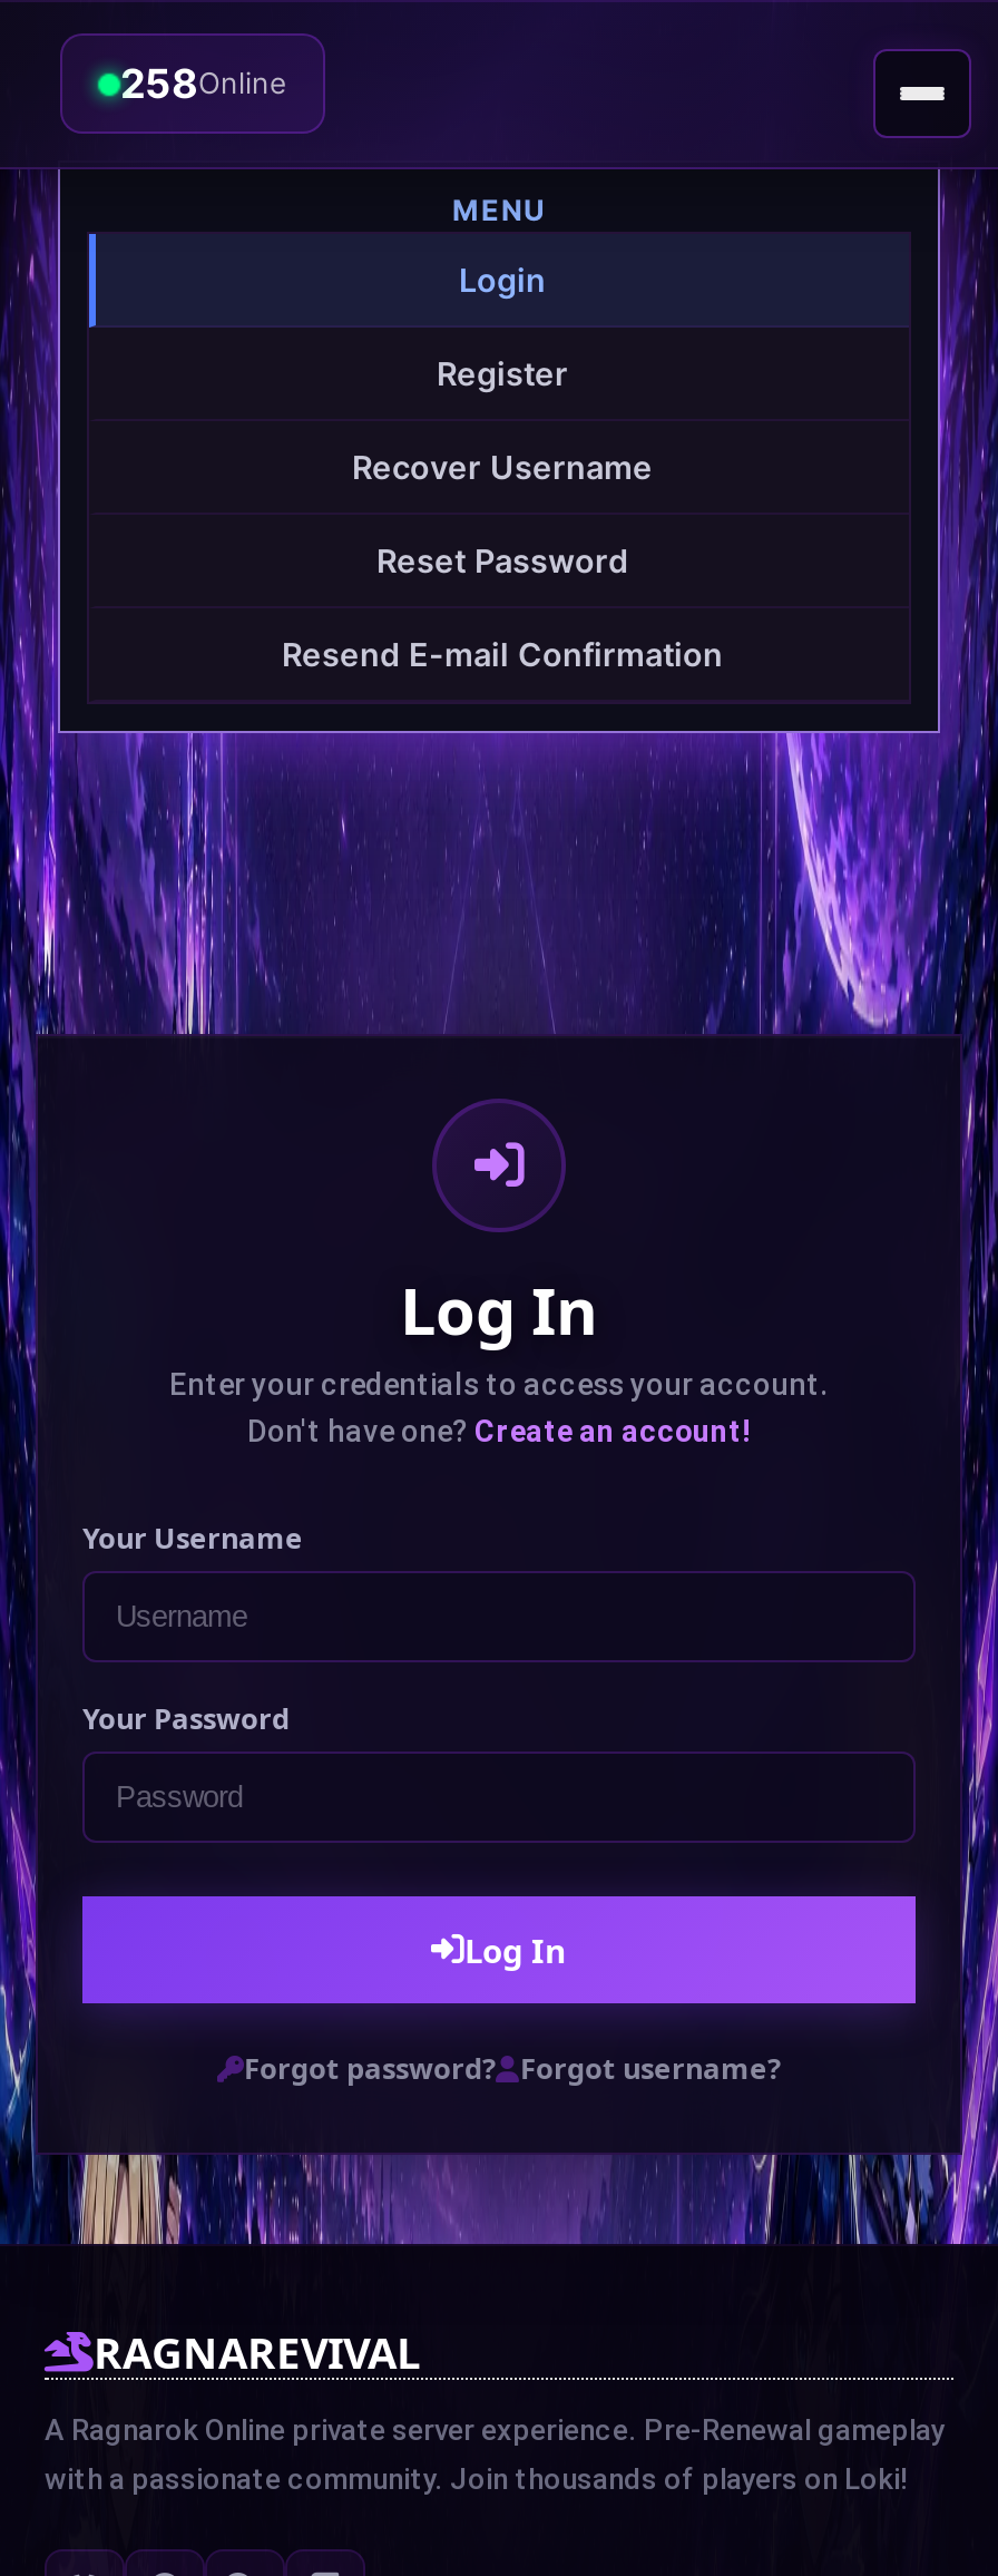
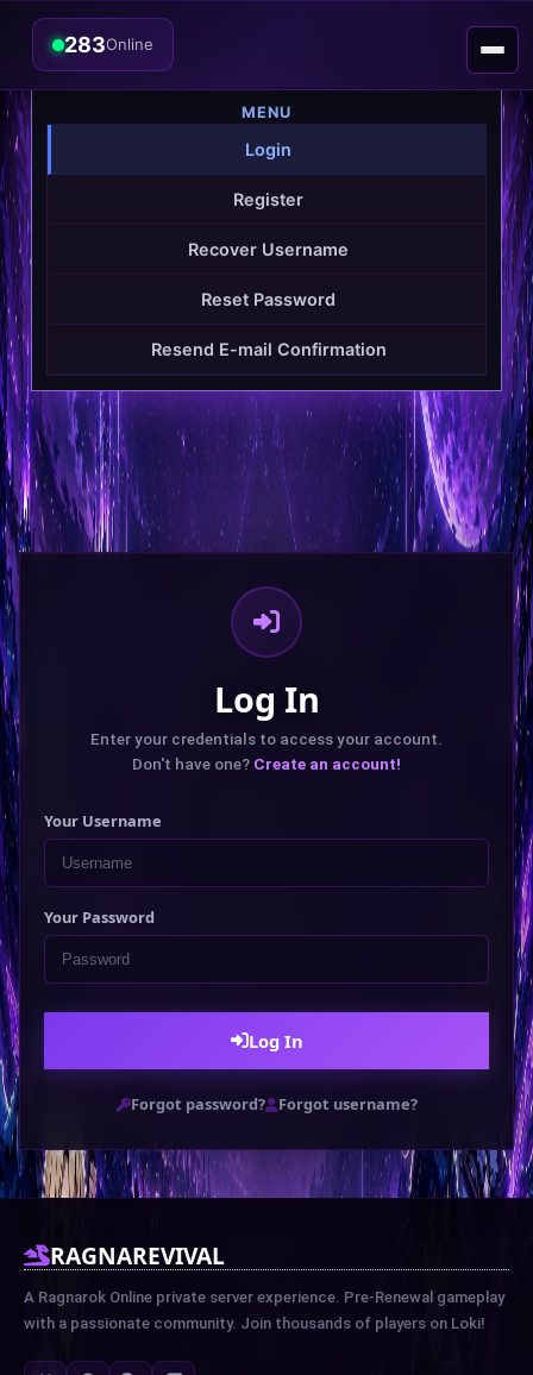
[120,60,287,107] 258Online -> [64,32,153,57] 283Online

